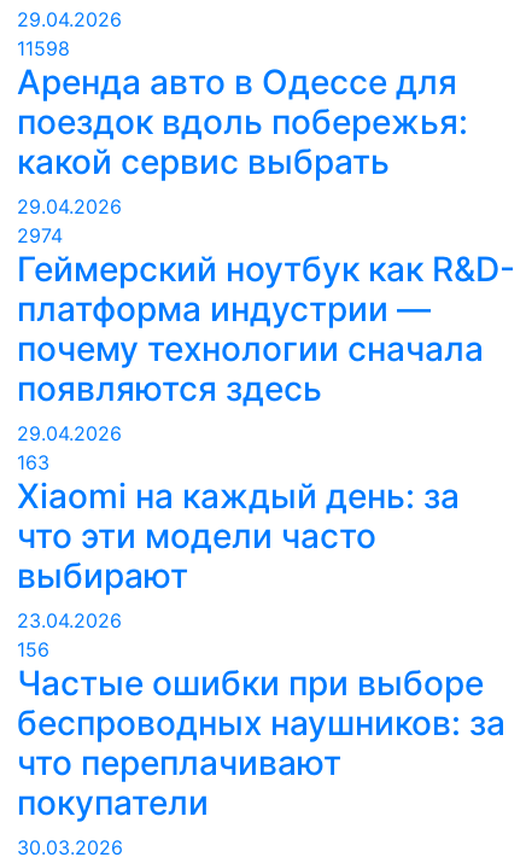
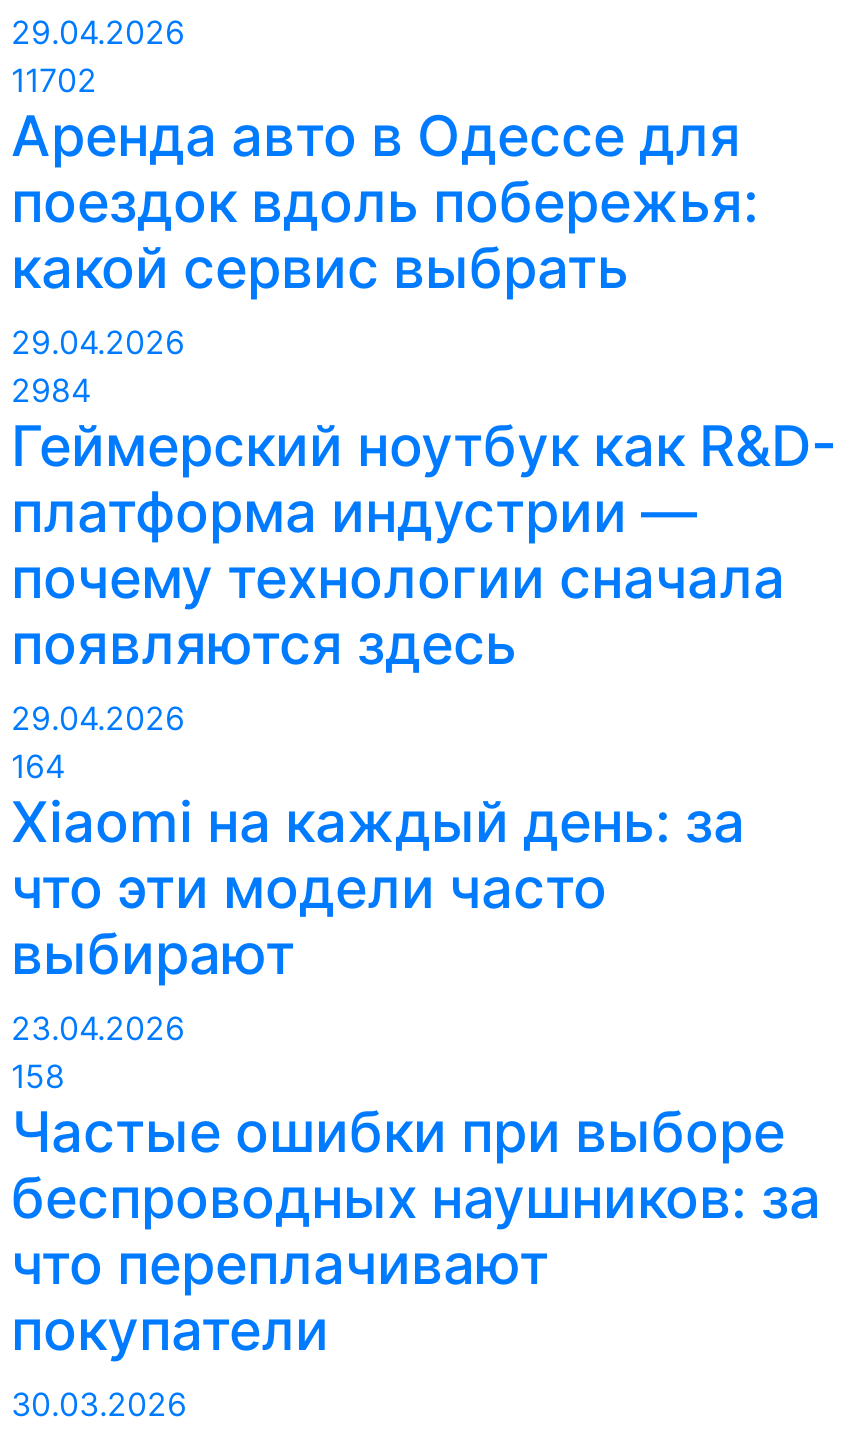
[17,37,70,61] 11598 -> [11,61,97,101] 11702
[17,224,63,248] 2974 -> [11,371,91,411] 2984
[17,451,49,475] 163 -> [11,747,65,787] 164
[17,638,49,662] 156 -> [11,1057,65,1097] 158

